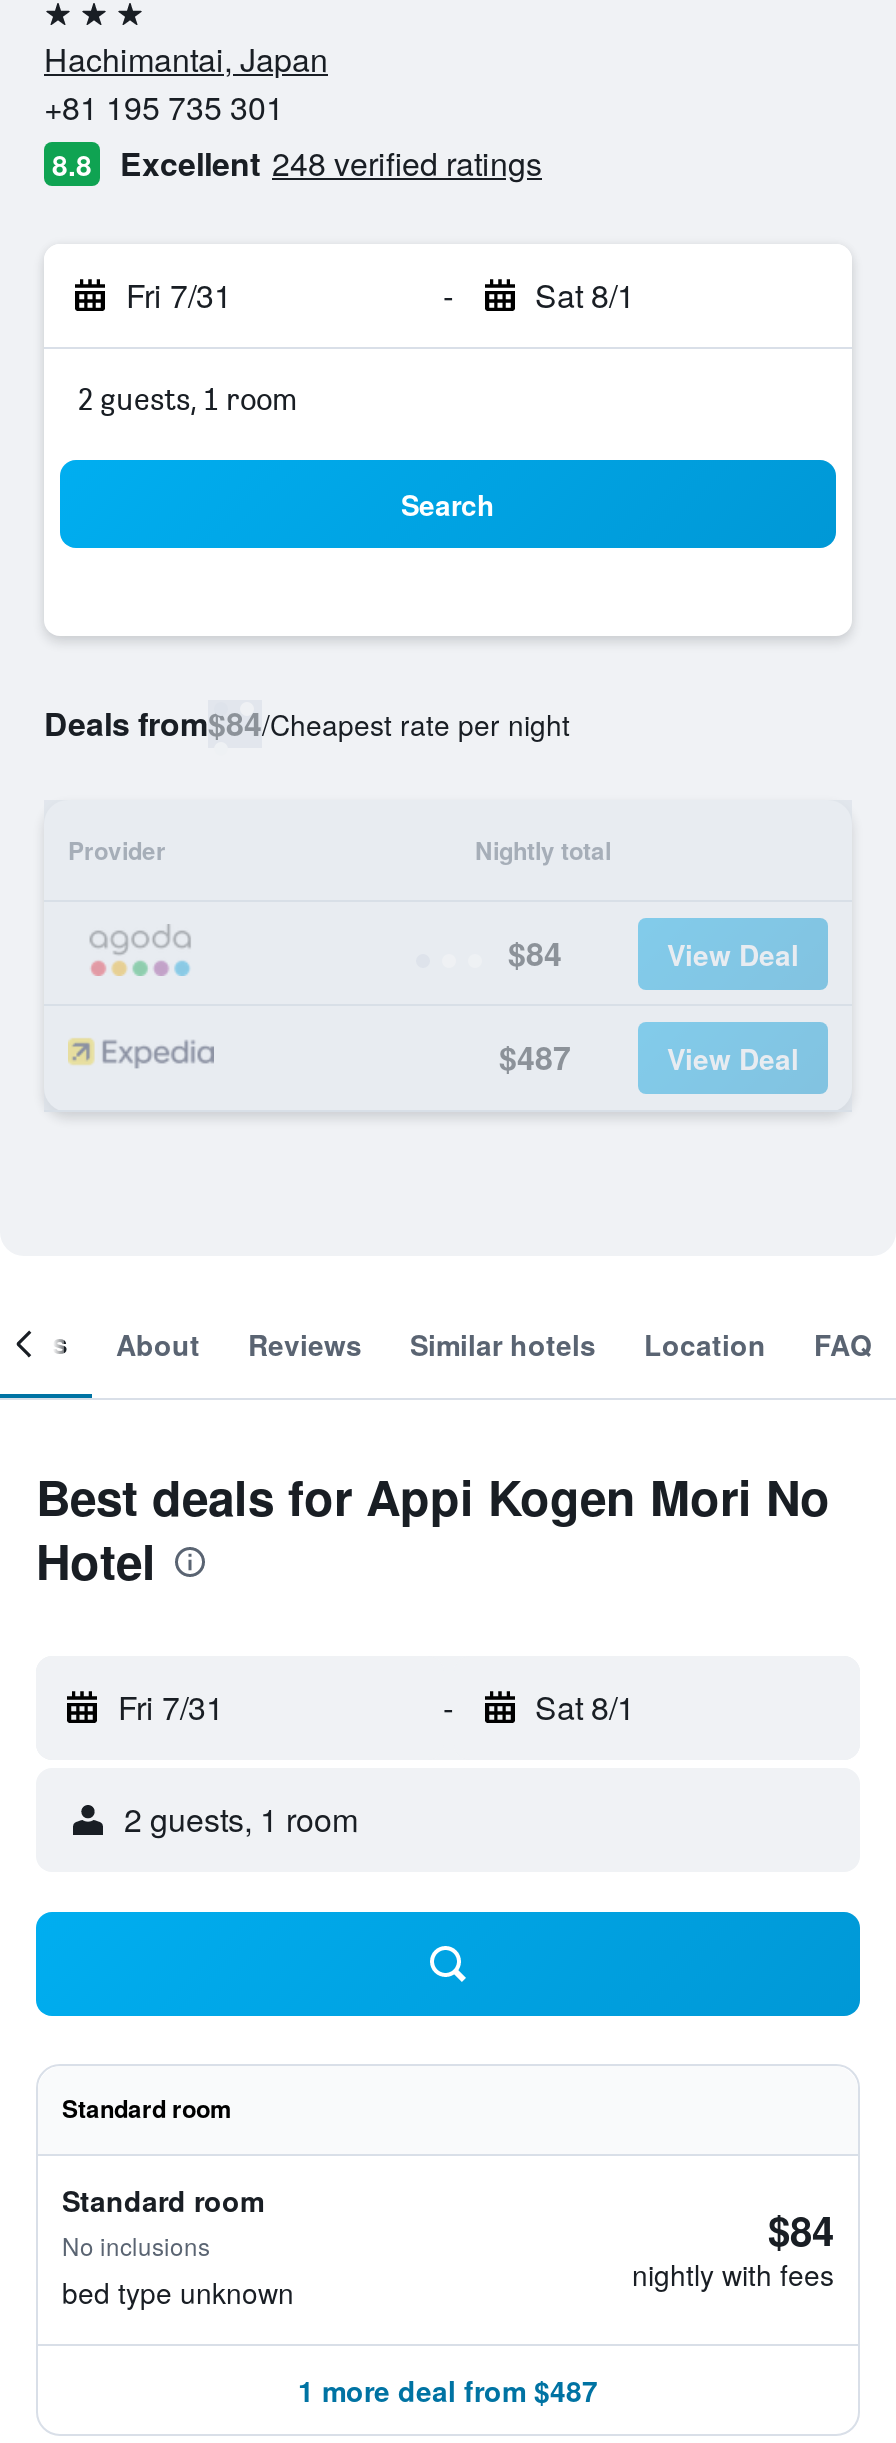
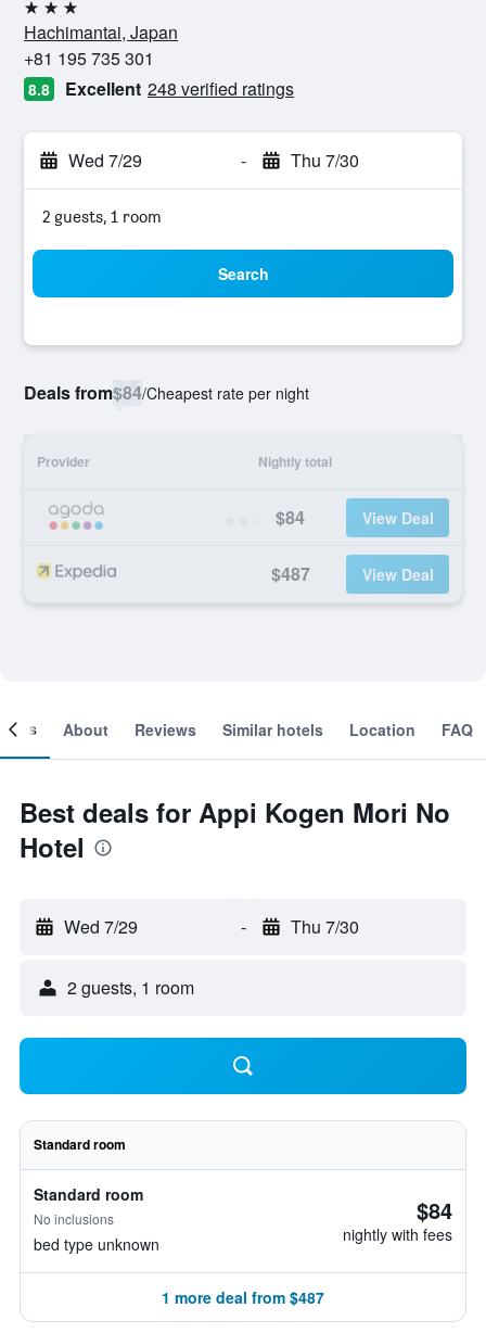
[126,272,232,318] Fri 7/31 -> [68,148,142,173] Wed 7/29
[535,272,635,318] Sat 8/1 -> [290,148,359,173] Thu 7/30
[118,1684,224,1730] Fri 7/31 -> [64,914,138,939] Wed 7/29
[535,1684,635,1730] Sat 8/1 -> [290,914,359,939] Thu 7/30

